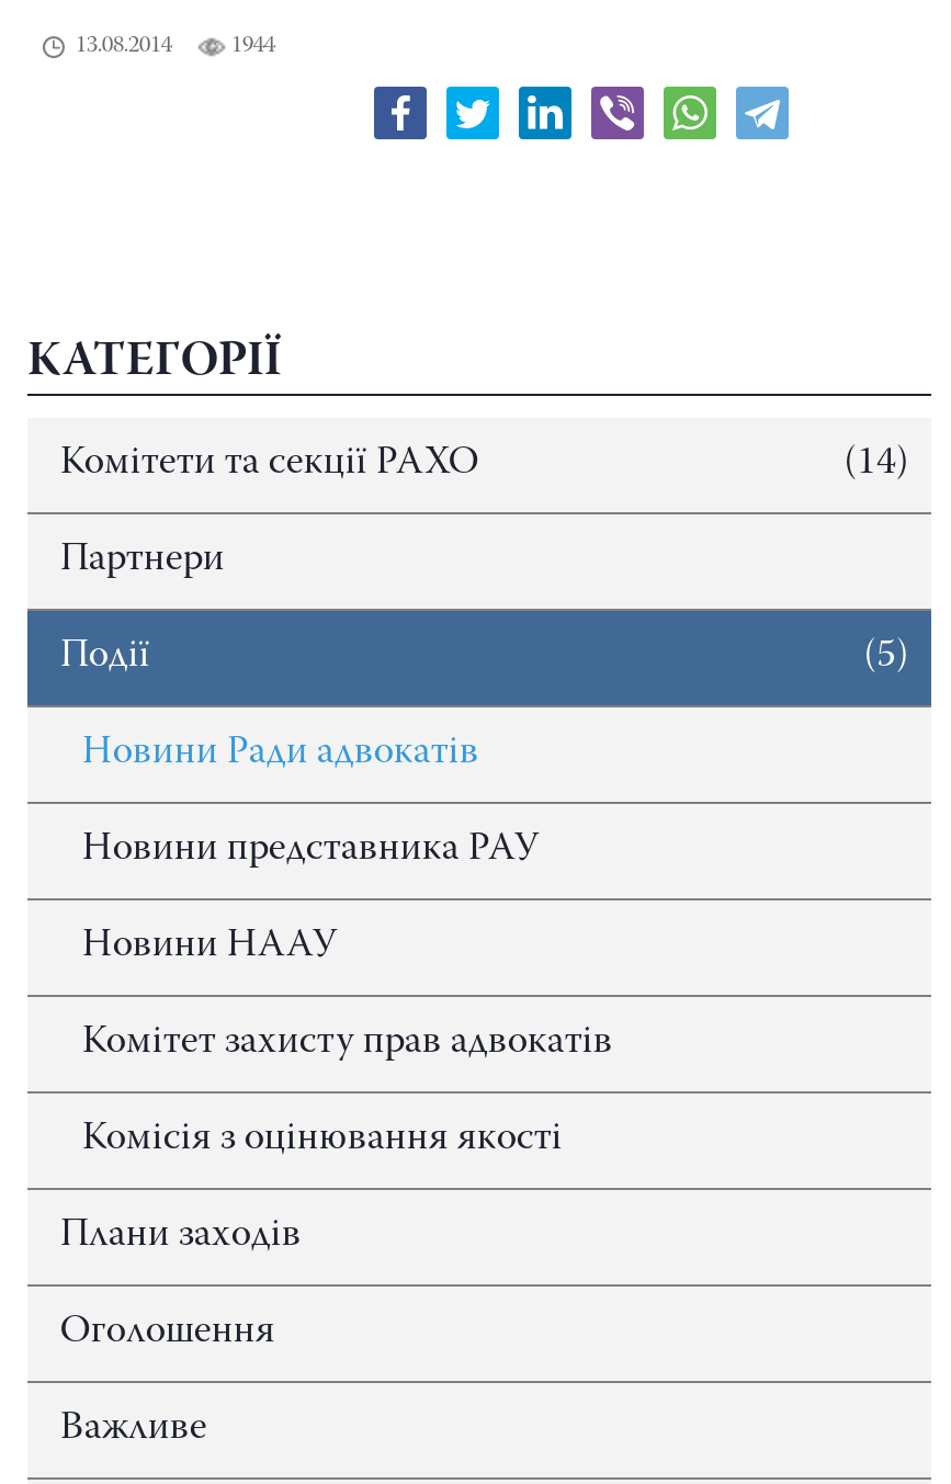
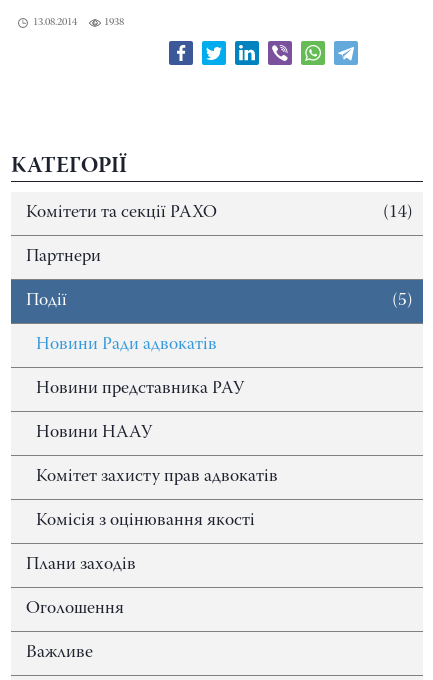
[231,34,275,58] 1944 -> [104,17,124,28] 1938

